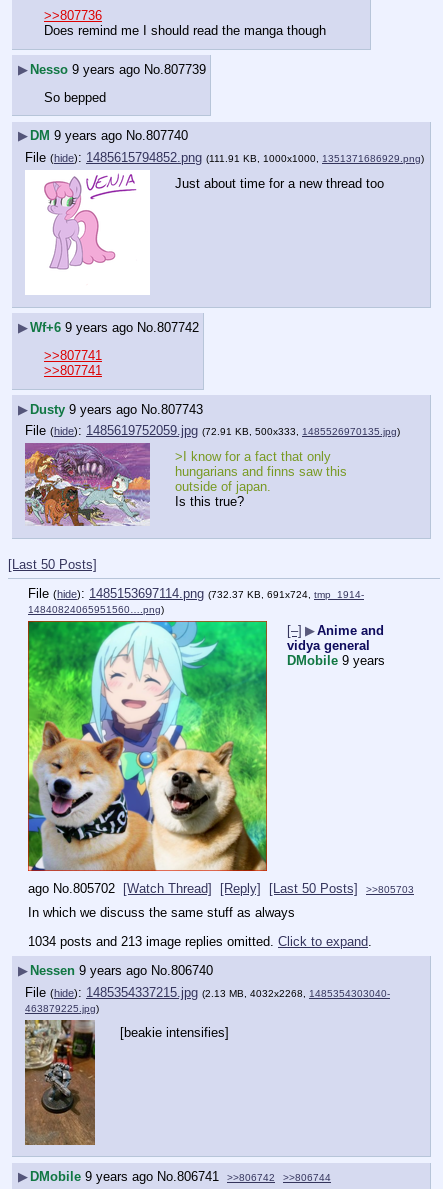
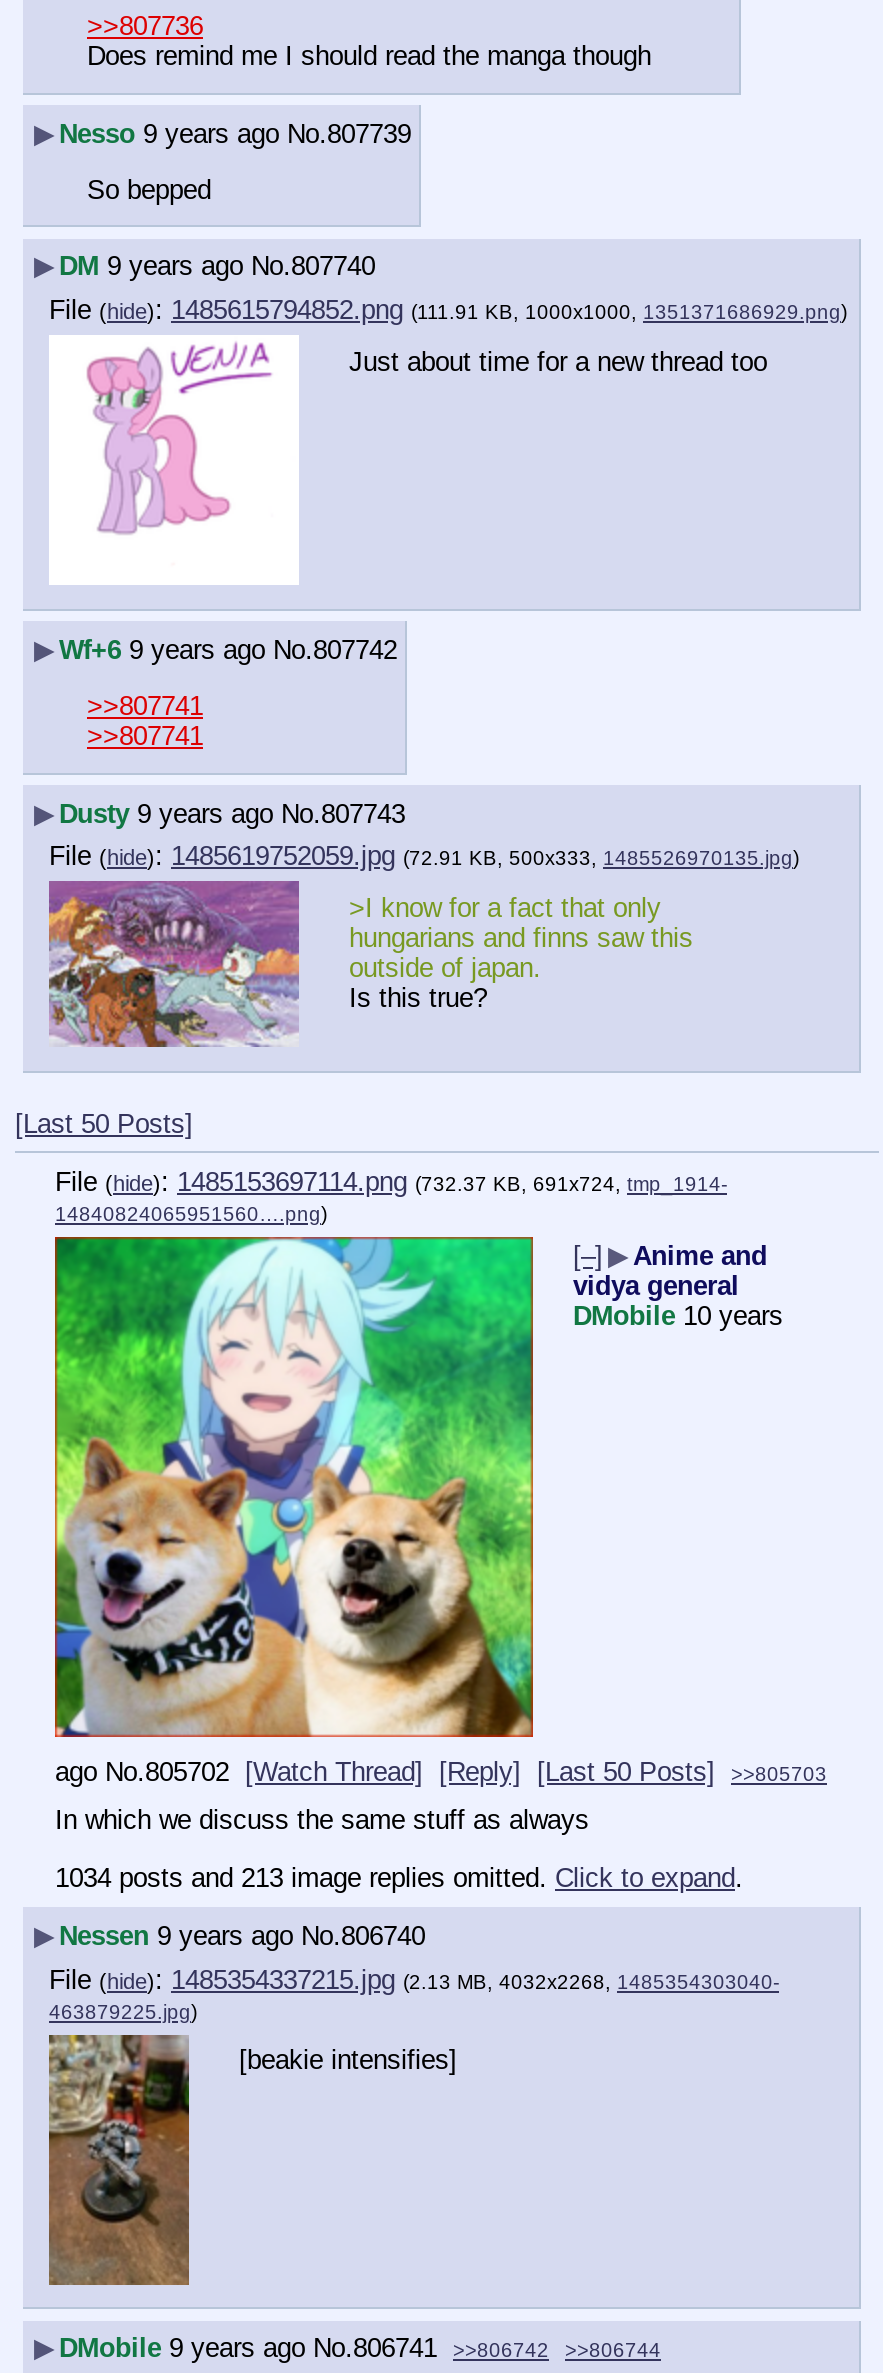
[287,653,385,668] DMobile 9 years -> [573,1300,783,1330] DMobile 10 years

